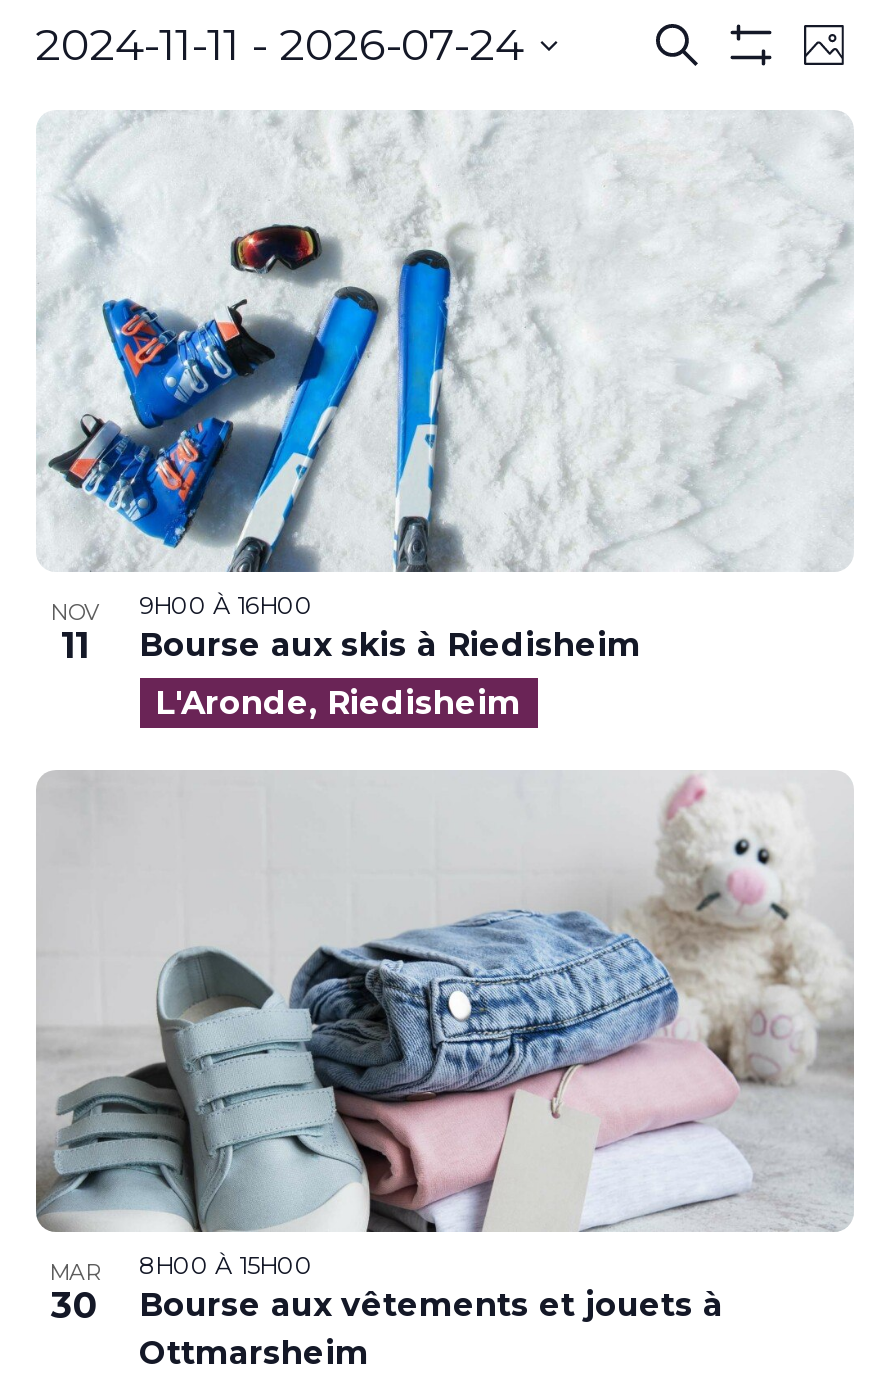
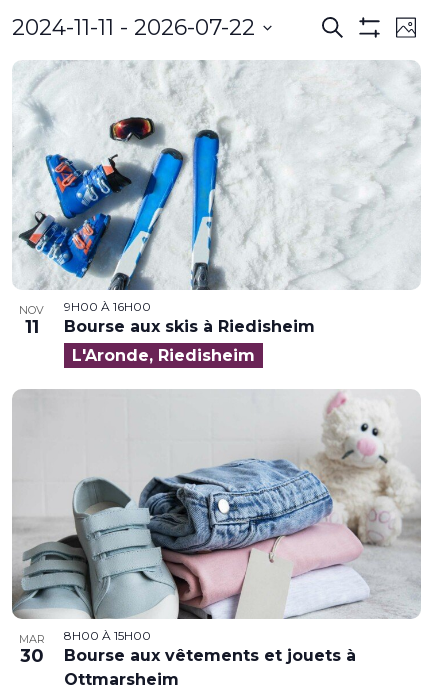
[35,18,523,72] 2024-11-11 - 2026-07-24 -> [11,14,254,41] 2024-11-11 - 2026-07-22

